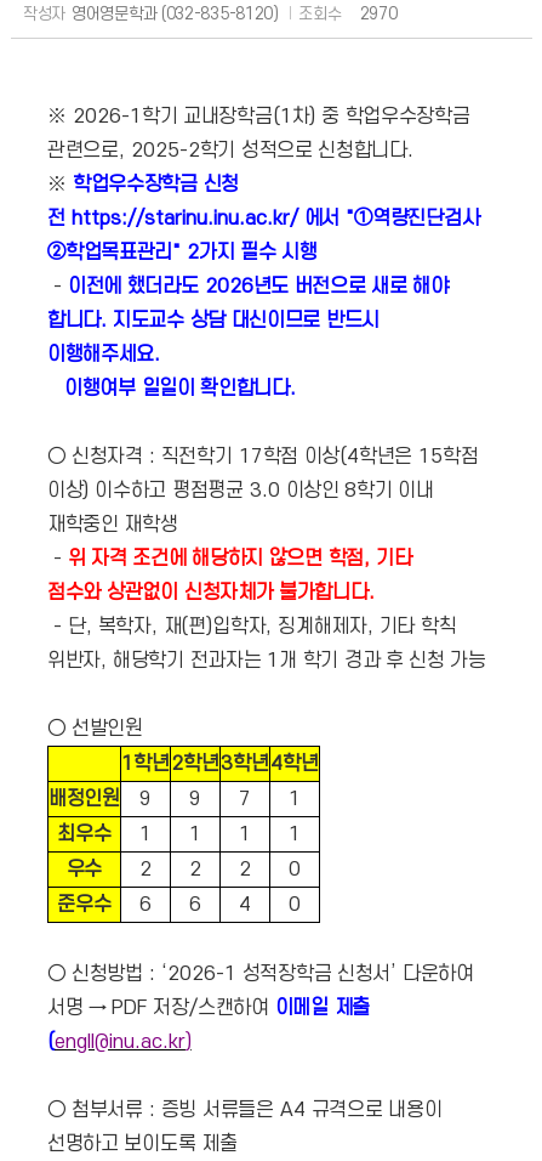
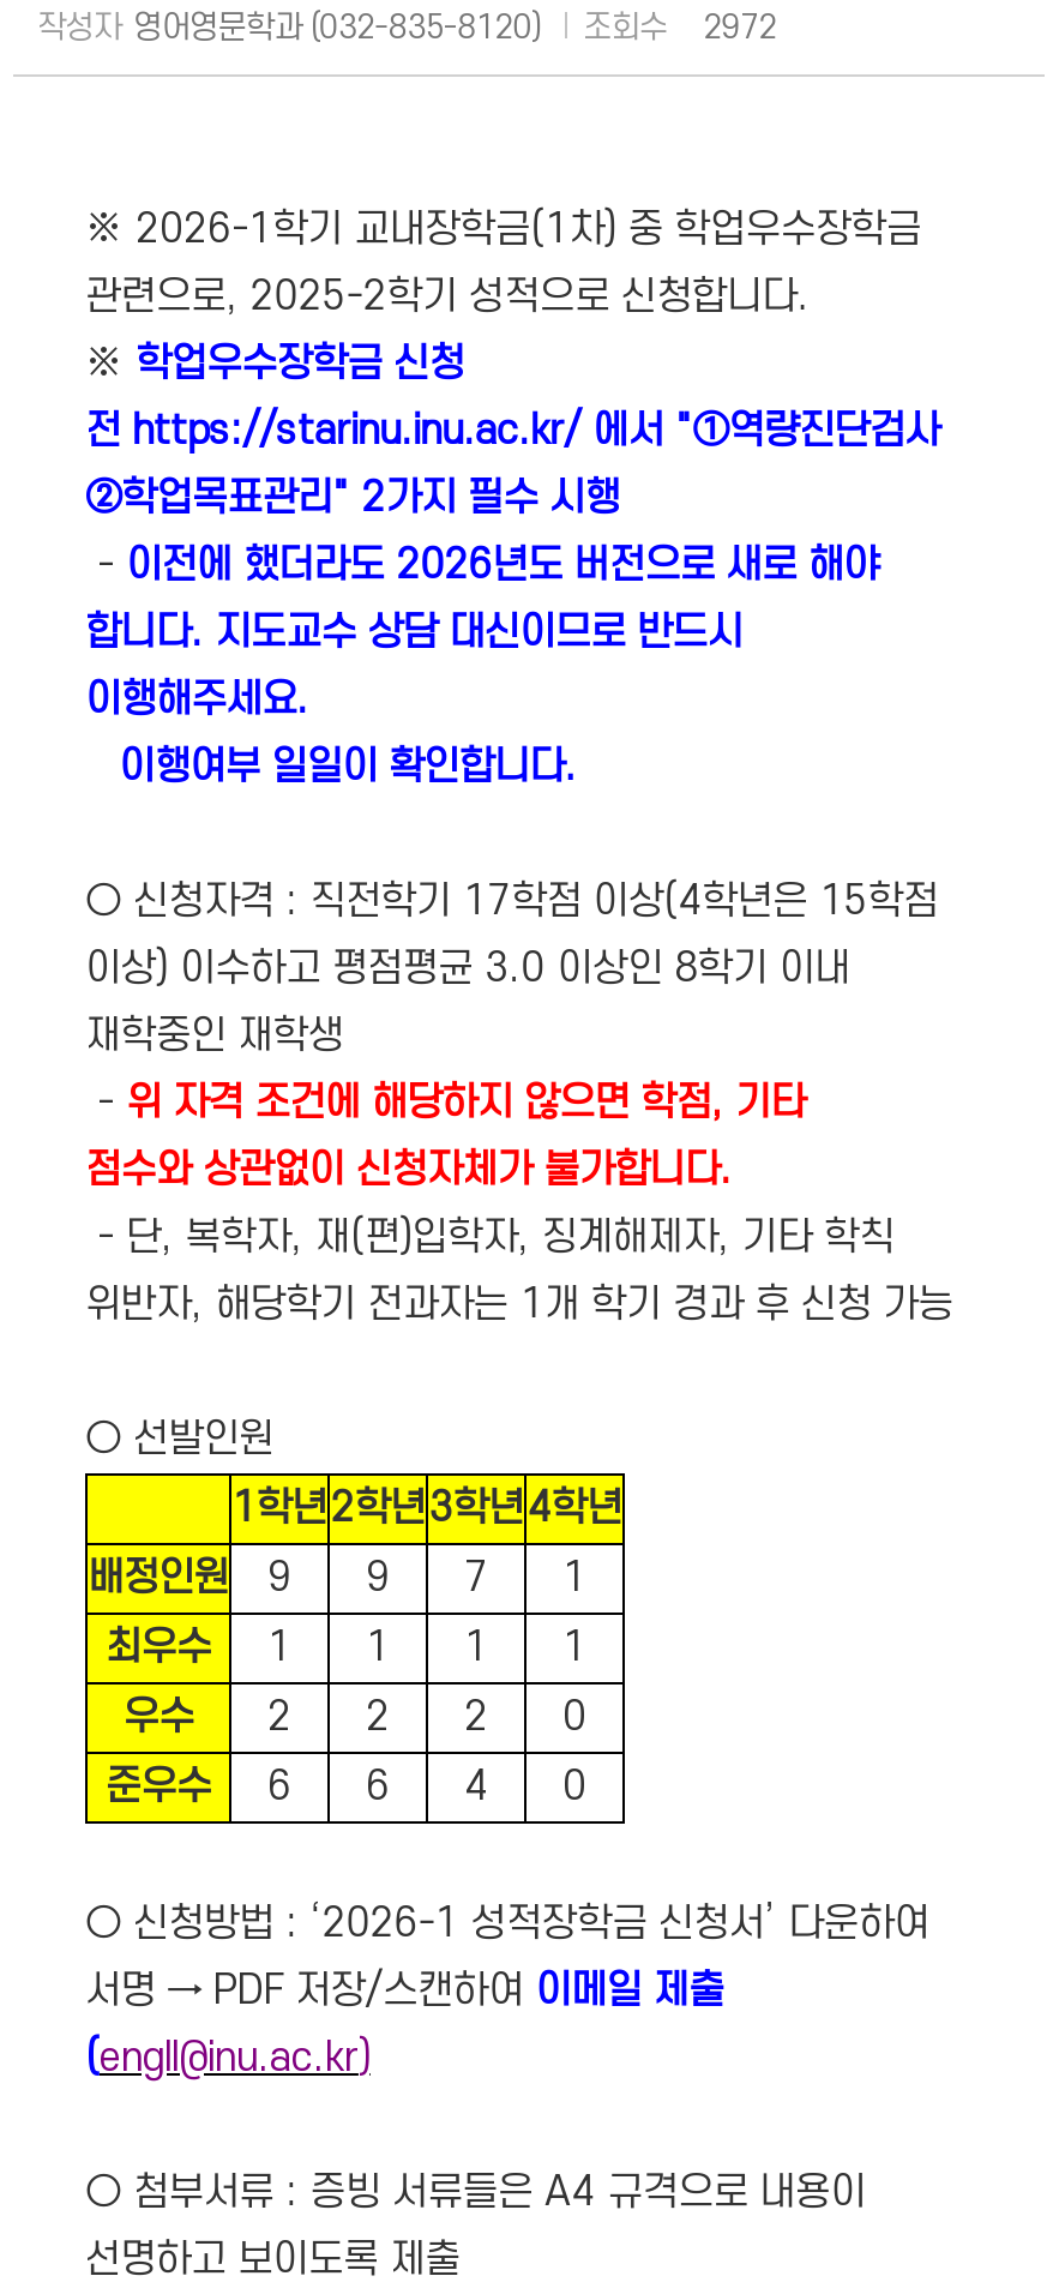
[23,5,397,23] 작성자 영어영문학과 (032-835-8120) 조회수 2970 -> [37,9,777,45] 작성자 영어영문학과 (032-835-8120) 조회수 2972

